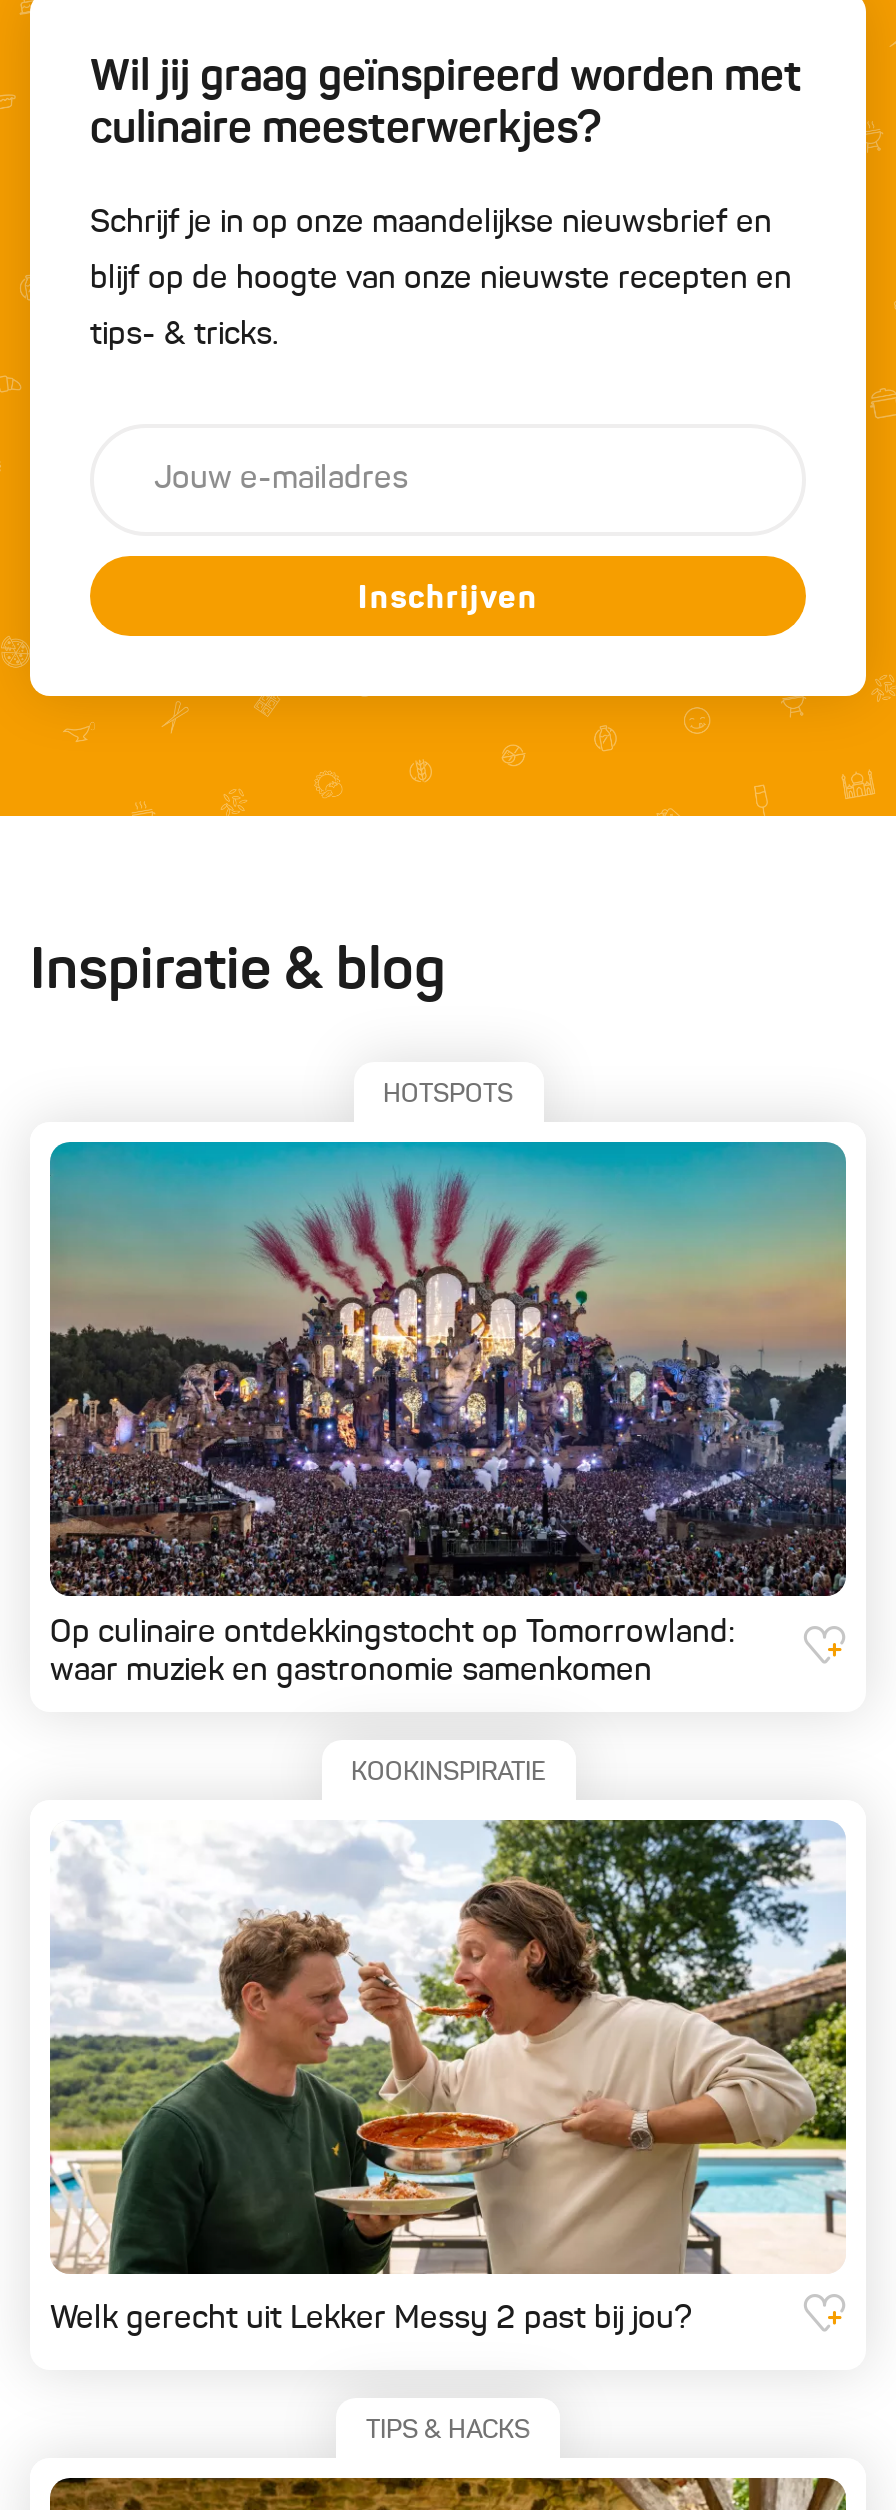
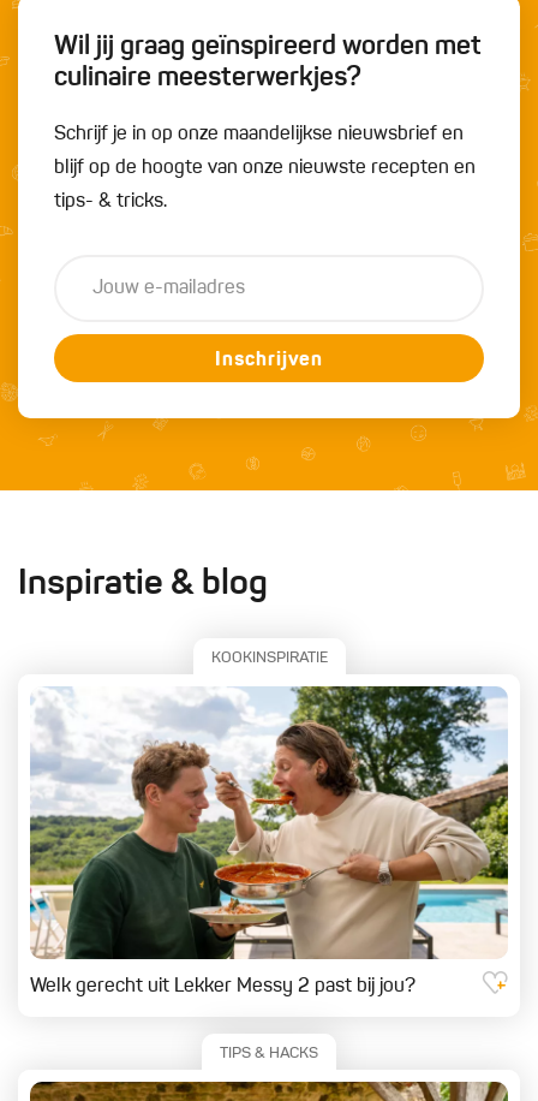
[383,1083,513,1109] HOTSPOTS -> none
[48,1140,848,1687] [image] | Op culinaire ontdekkingstocht op Tomorrowland: | waar muziek en gastronomie samenkomen -> none

